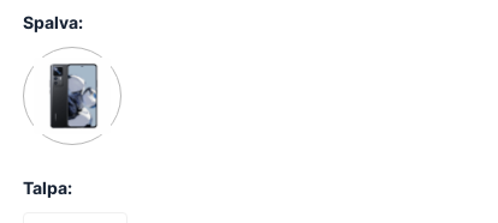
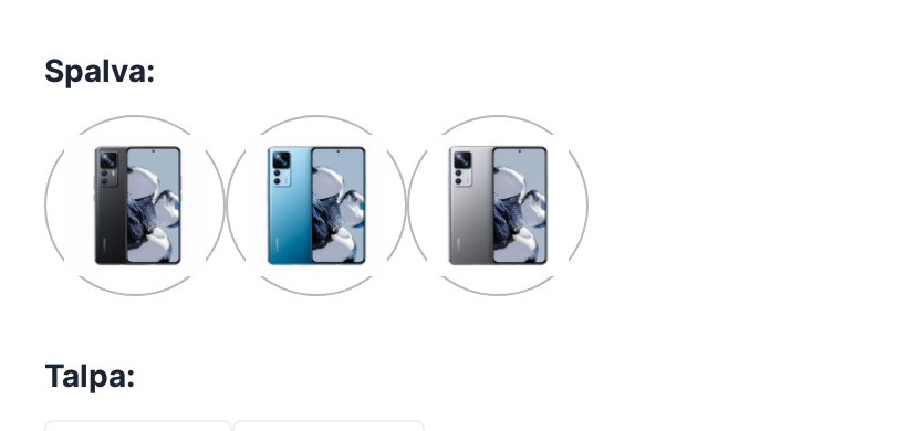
none -> [265,115,369,296] [image]
none -> [447,144,551,296] [image]

